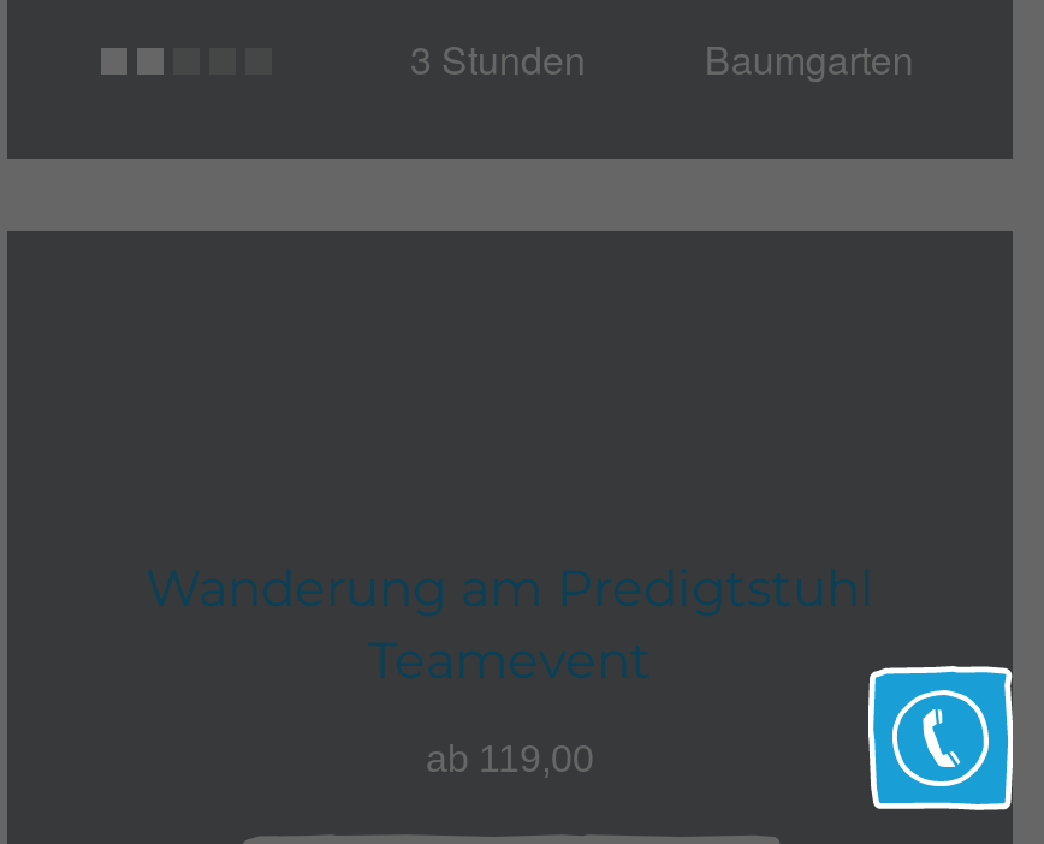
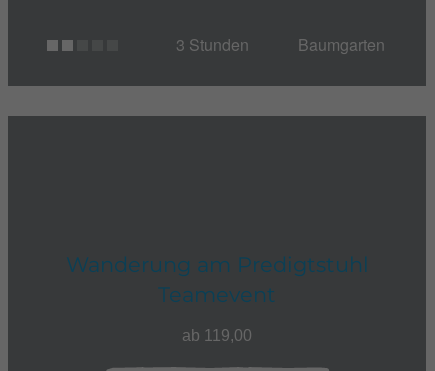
[866,664,1015,813] [image] -> none

